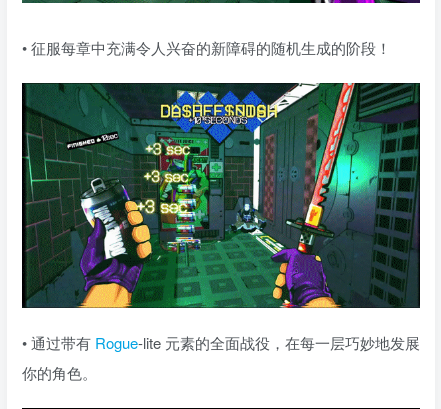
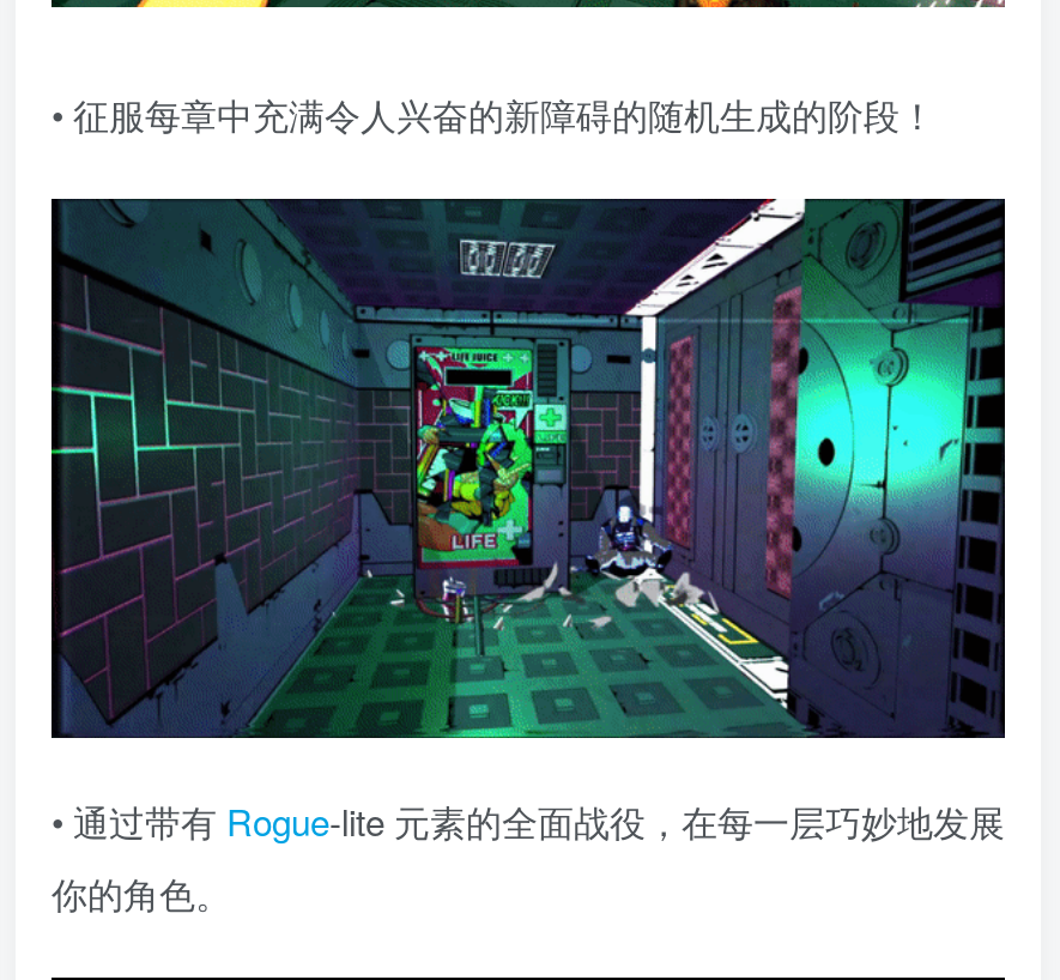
[22,82,419,309] [image] -> [52,196,1003,740] [image]

